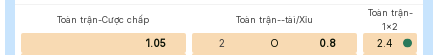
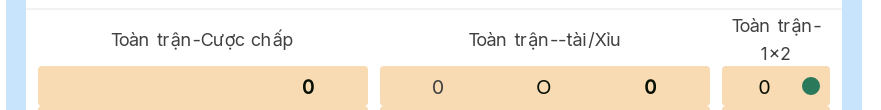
[146,37,166,49] 1.05 -> [302,75,316,99] 0
[218,37,224,49] 2 -> [432,75,446,99] 0
[319,37,336,49] 0.8 -> [644,75,658,99] 0
[377,37,393,49] 2.4 -> [758,75,772,99] 0

